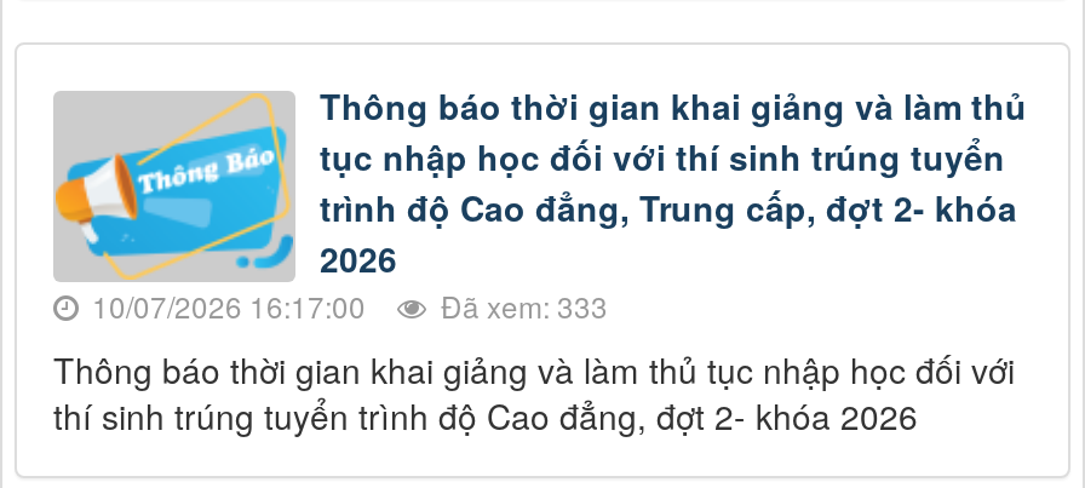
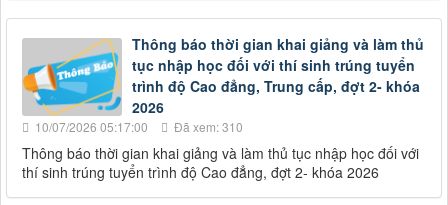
[85,285,366,326] 10/07/2026 16:17:00 -> [32,118,148,135] 10/07/2026 05:17:00
[434,285,608,326] Đã xem: 333 -> [171,118,243,135] Đã xem: 310

